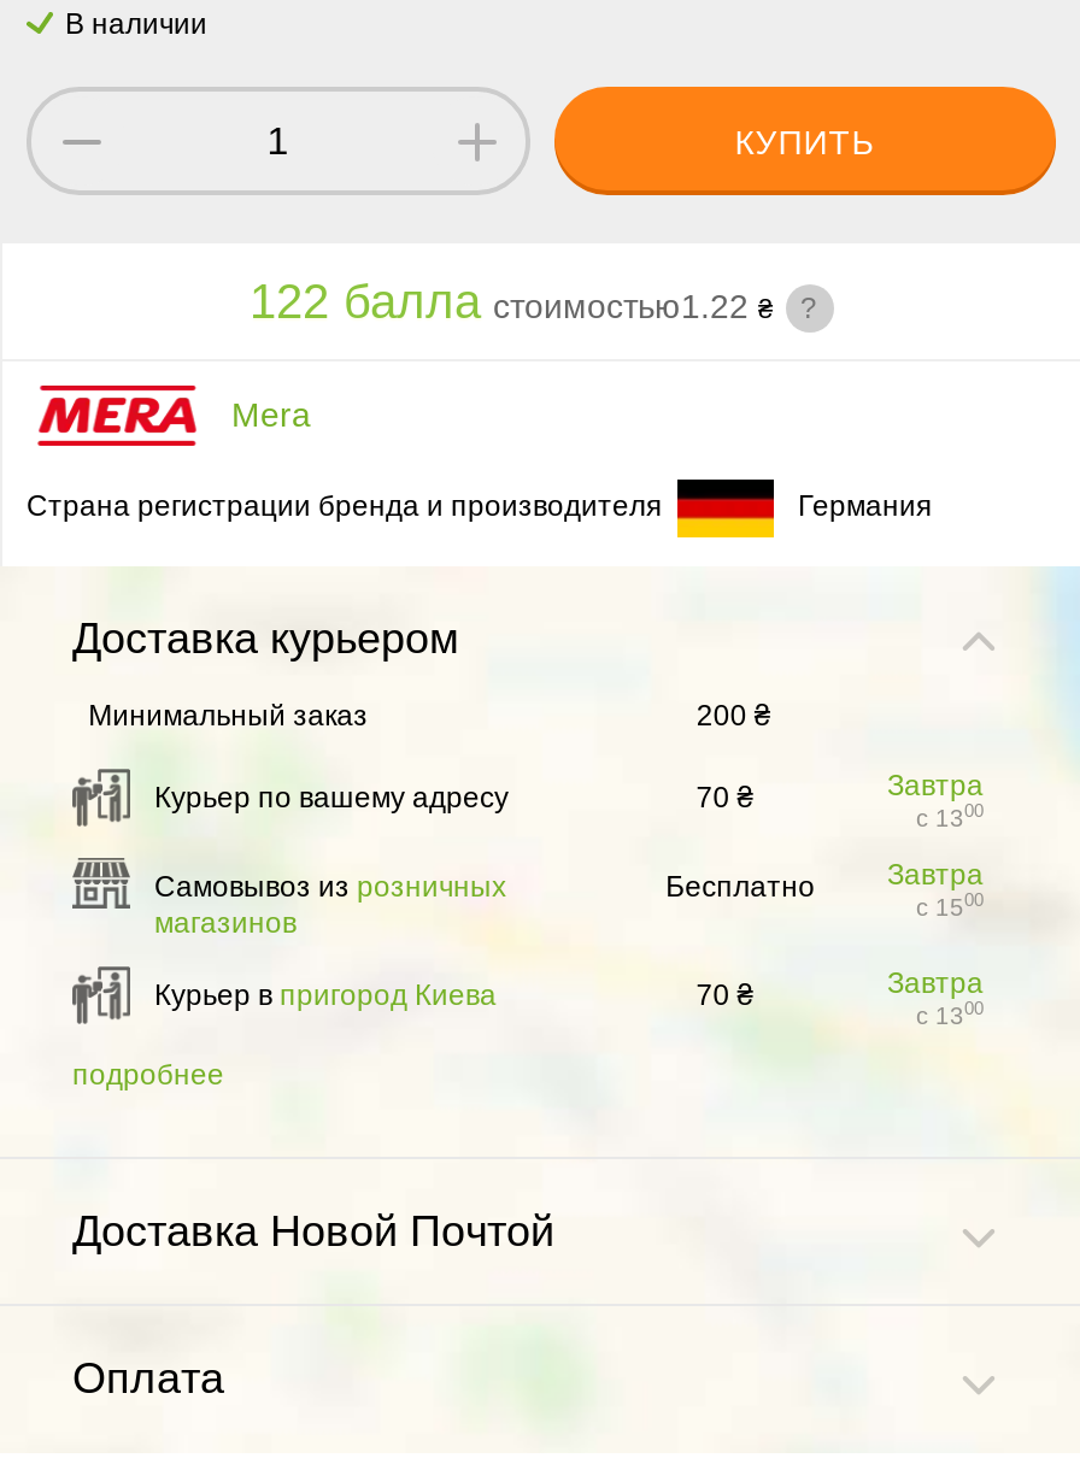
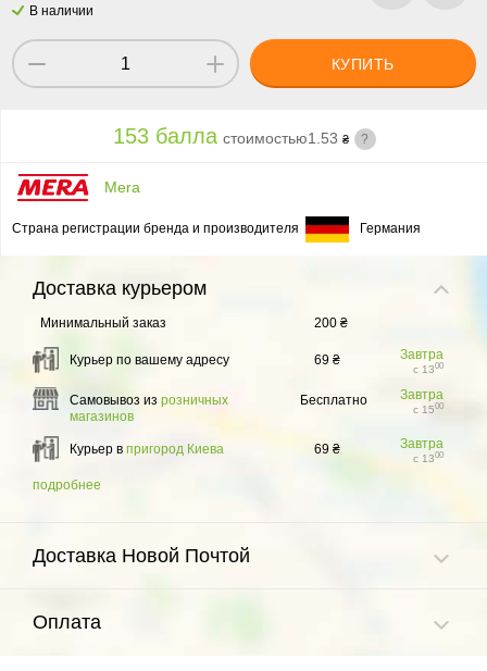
[250,275,773,328] 122 балла стоимостью 1.22 ₴ -> [113,124,348,148] 153 балла стоимостью 1.53 ₴
[696,781,754,815] 70 ₴ -> [314,352,340,368] 69 ₴
[696,978,754,1012] 70 ₴ -> [314,442,340,457] 69 ₴

